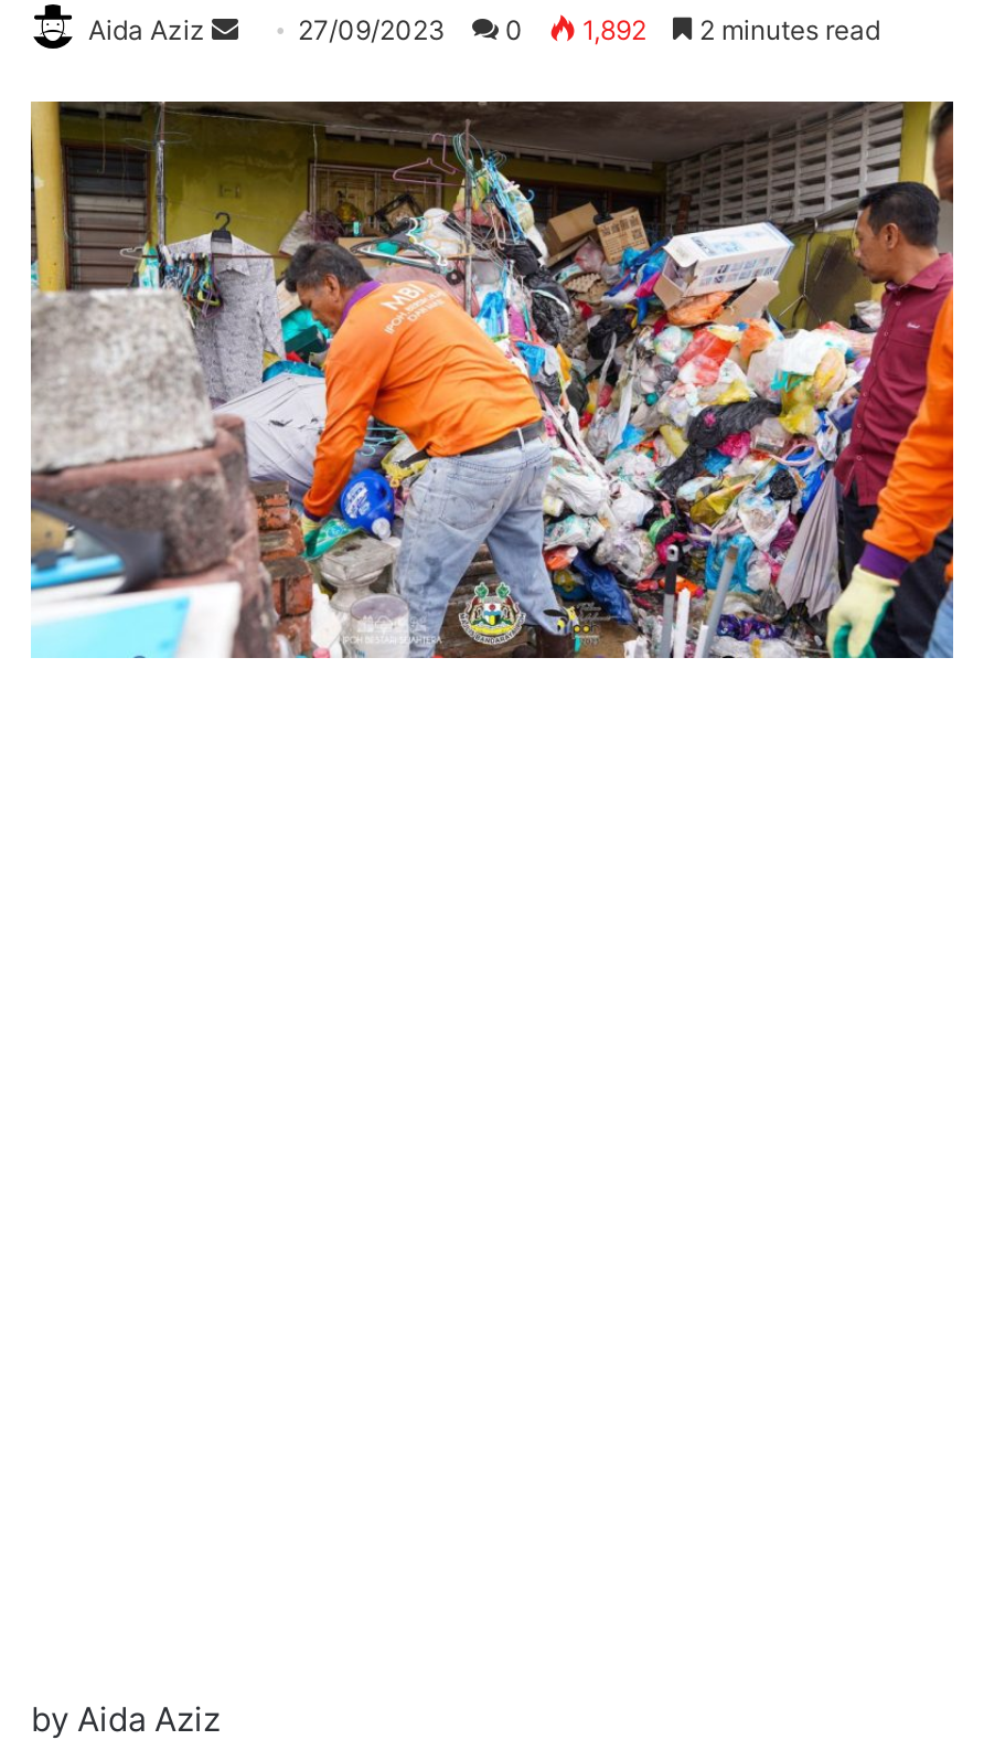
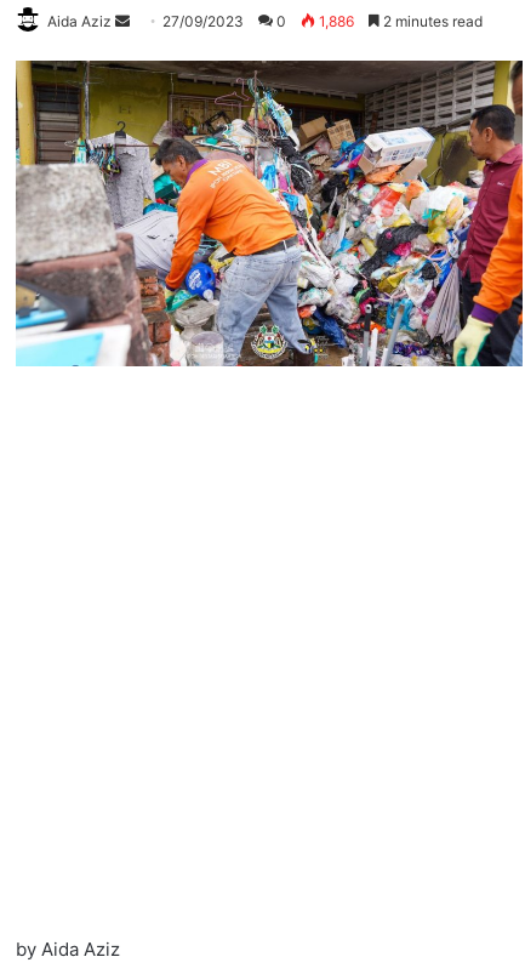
[576,13,646,46] 1,892 -> [315,12,354,30] 1,886

